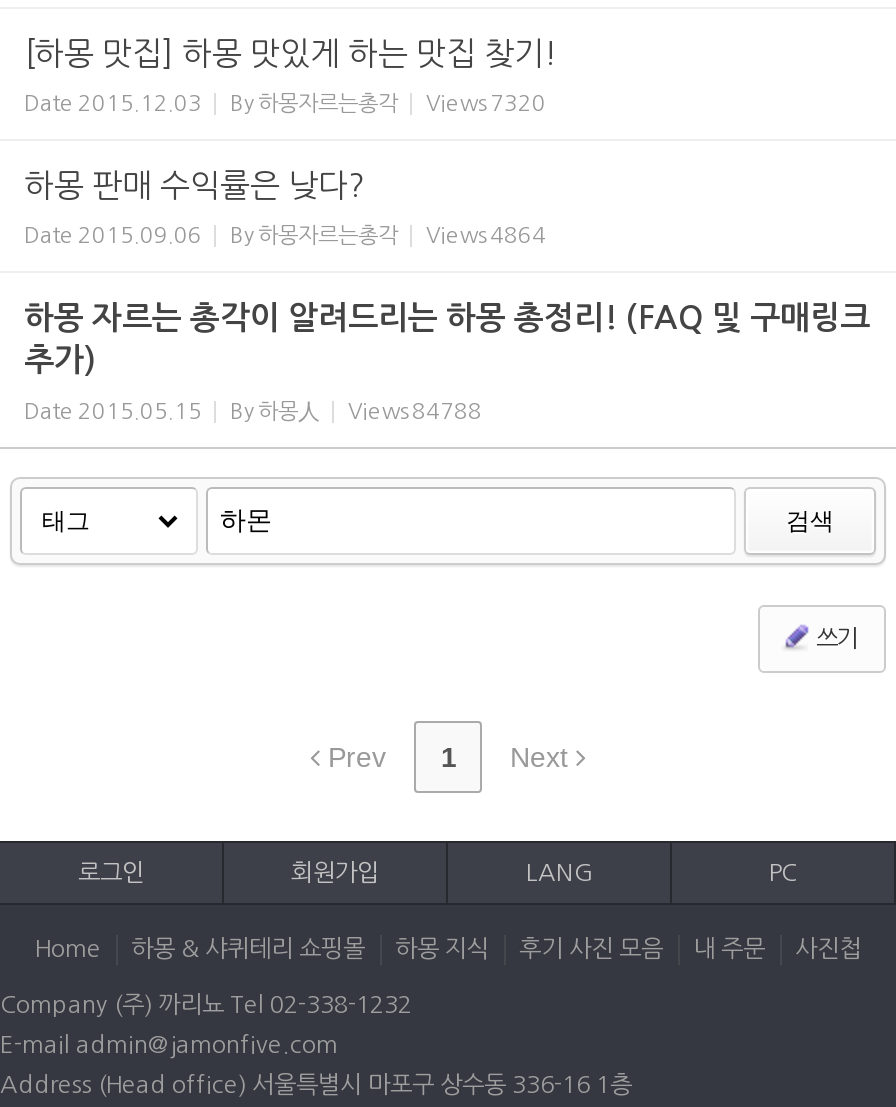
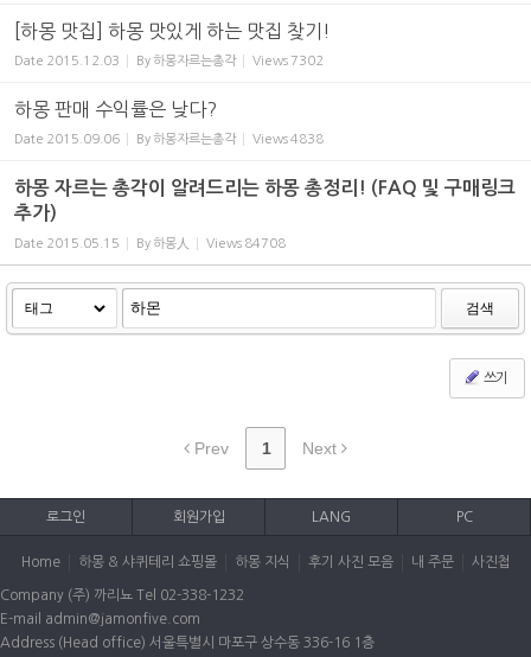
[24,93,546,115] Date 2015.12.03 By 하몽자르는총각 Views 7320 -> [14,55,324,68] Date 2015.12.03 By 하몽자르는총각 Views 7302
[24,225,546,247] Date 2015.09.06 By 하몽자르는총각 Views 4864 -> [14,133,324,146] Date 2015.09.06 By 하몽자르는총각 Views 4838
[348,401,482,423] Views 84788 -> [206,237,286,250] Views 84708

